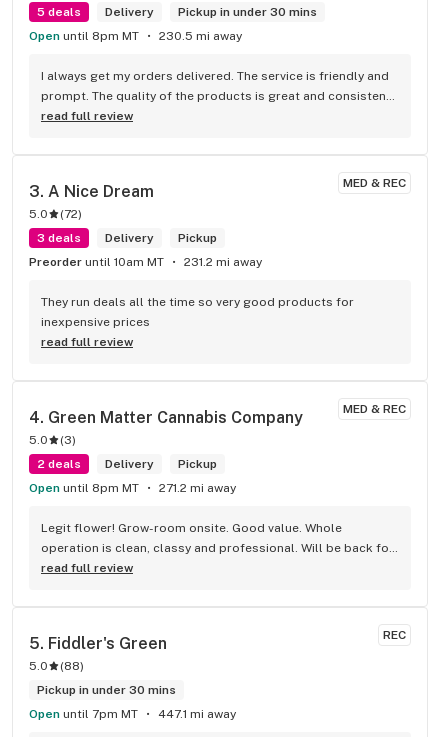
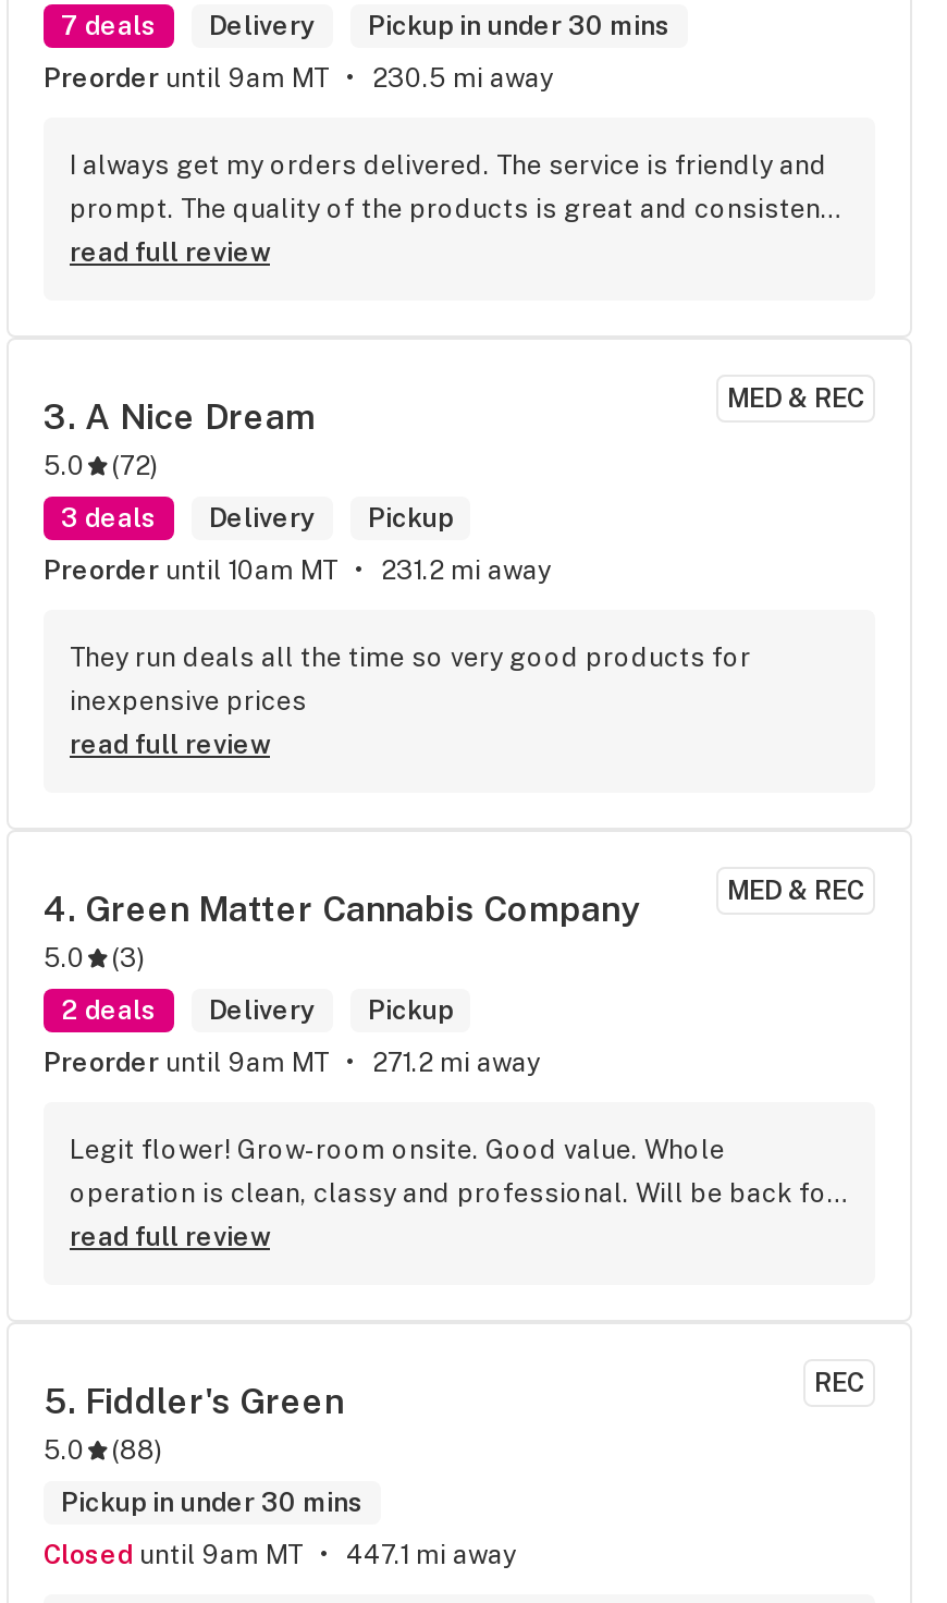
[37,5,317,19] 5 deals Delivery Pickup in under 30 mins -> [61,11,671,41] 7 deals Delivery Pickup in under 30 mins
[38,29,139,43] Open until 8pm MT -> [61,63,329,94] Preorder until 9am MT
[38,481,139,495] Open until 8pm MT -> [61,1048,329,1078] Preorder until 9am MT
[38,707,138,721] Open until 7pm MT -> [61,1540,303,1570] Closed until 9am MT

